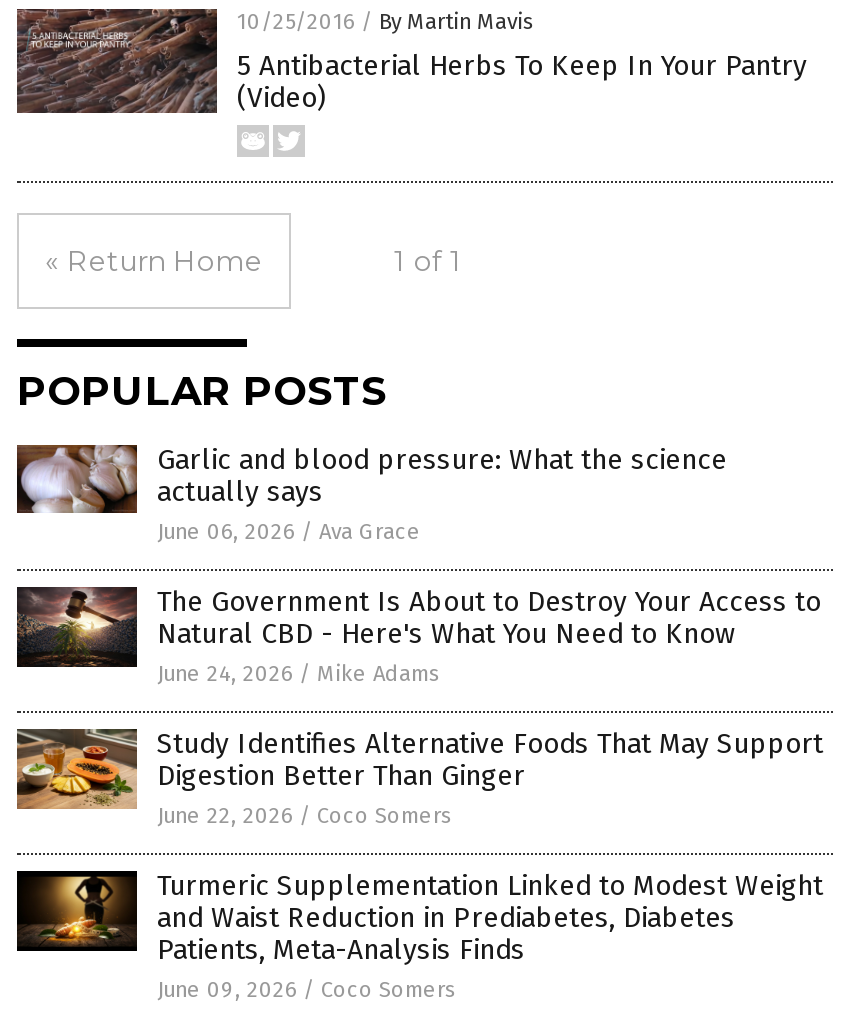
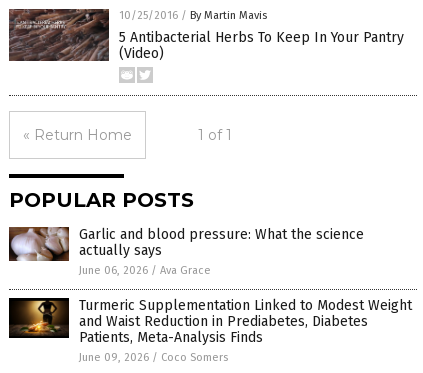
[17,585,823,829] [image] | The Government Is About to Destroy Your Access to | Natural CBD - Here's What You Need to Know | June 24, 2026 / Mike Adams | Study Identifies Alternative Foods That May Support | Digestion Better Than Ginger | June 22, 2026 / Coco Somers -> none
[15,729,129,811] [image] -> none

